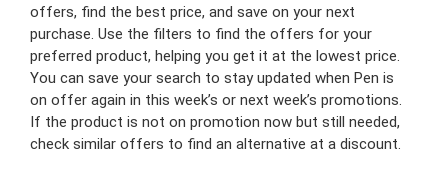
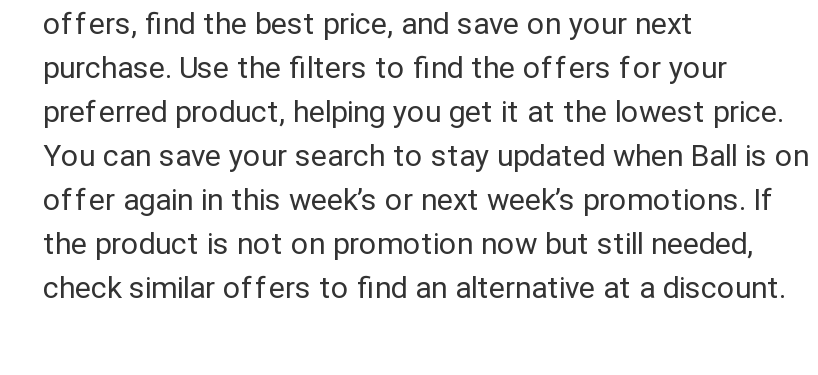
[30,69,402,131] You can save your search to stay updated when Pen is | on offer again in this week’s or next week’s promotions. | If the product is not on promotion now but still needed, -> [43,138,809,262] You can save your search to stay updated when Ball is on | offer again in this week’s or next week’s promotions. If | the product is not on promotion now but still needed,

